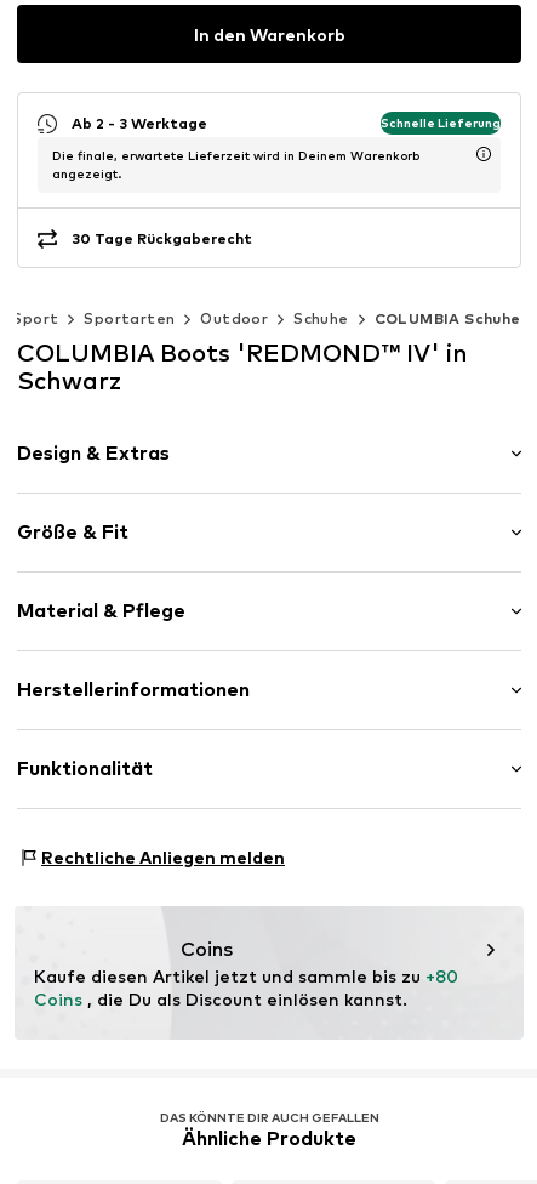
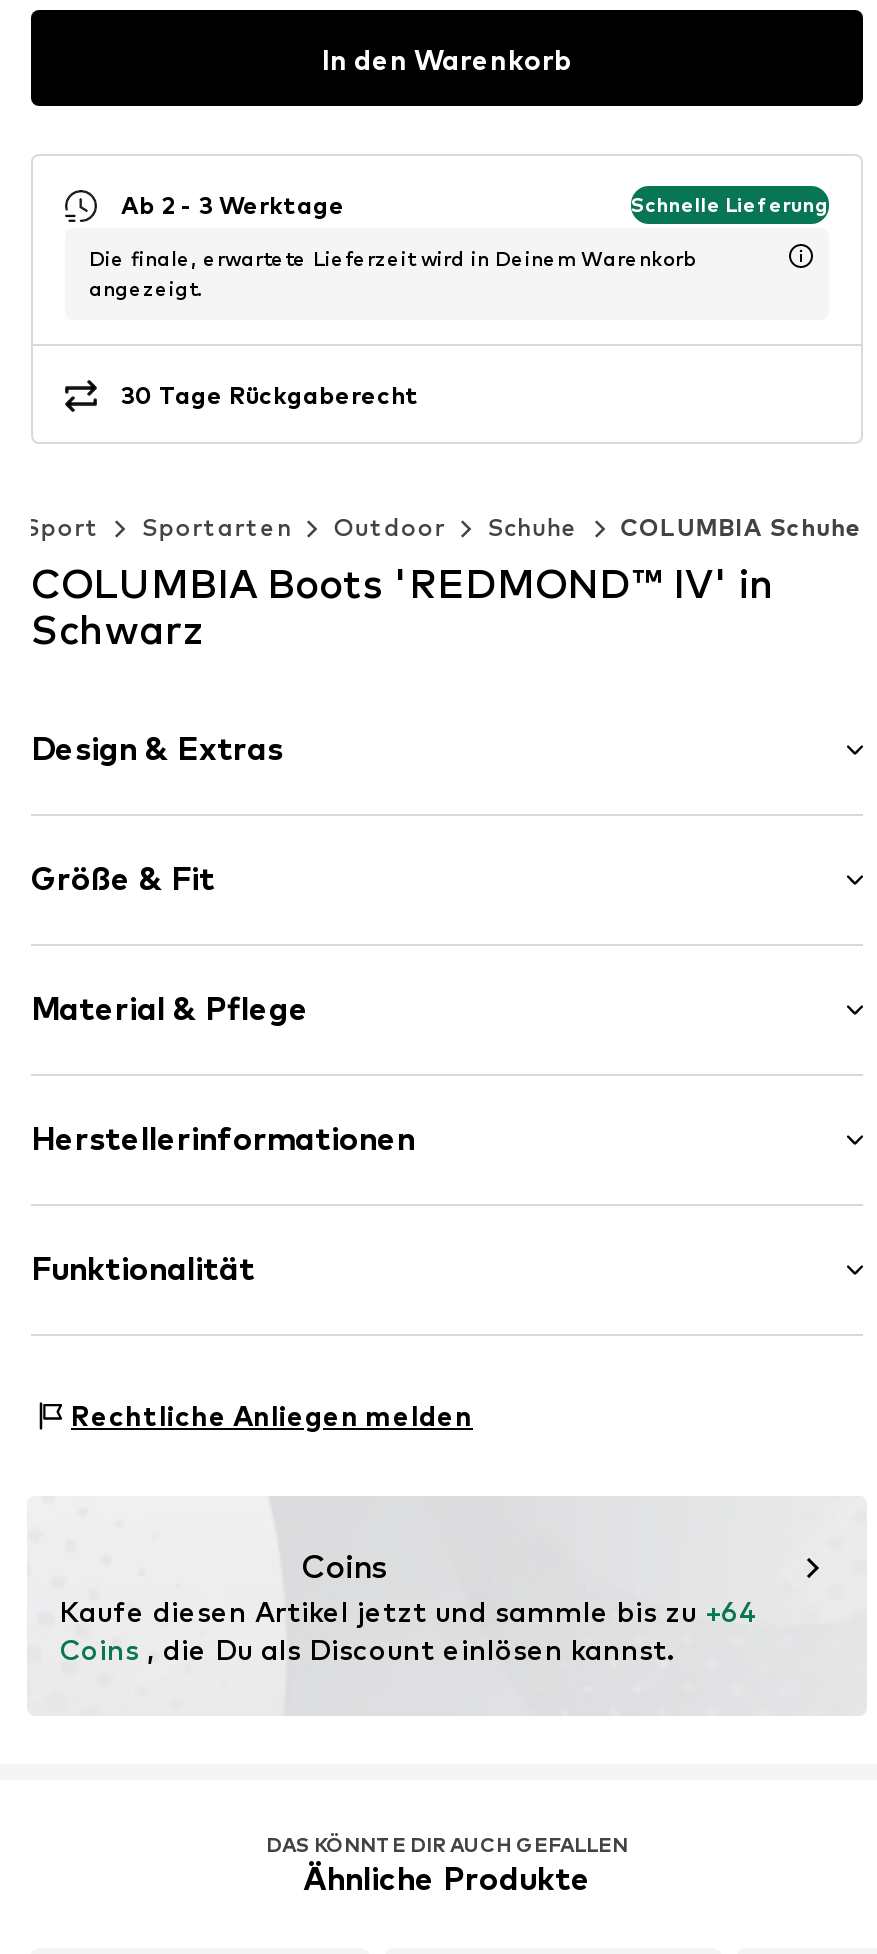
[34,966,458,987] Kaufe diesen Artikel jetzt und sammle bis zu +80 -> [59,1595,757,1629] Kaufe diesen Artikel jetzt und sammle bis zu +64

